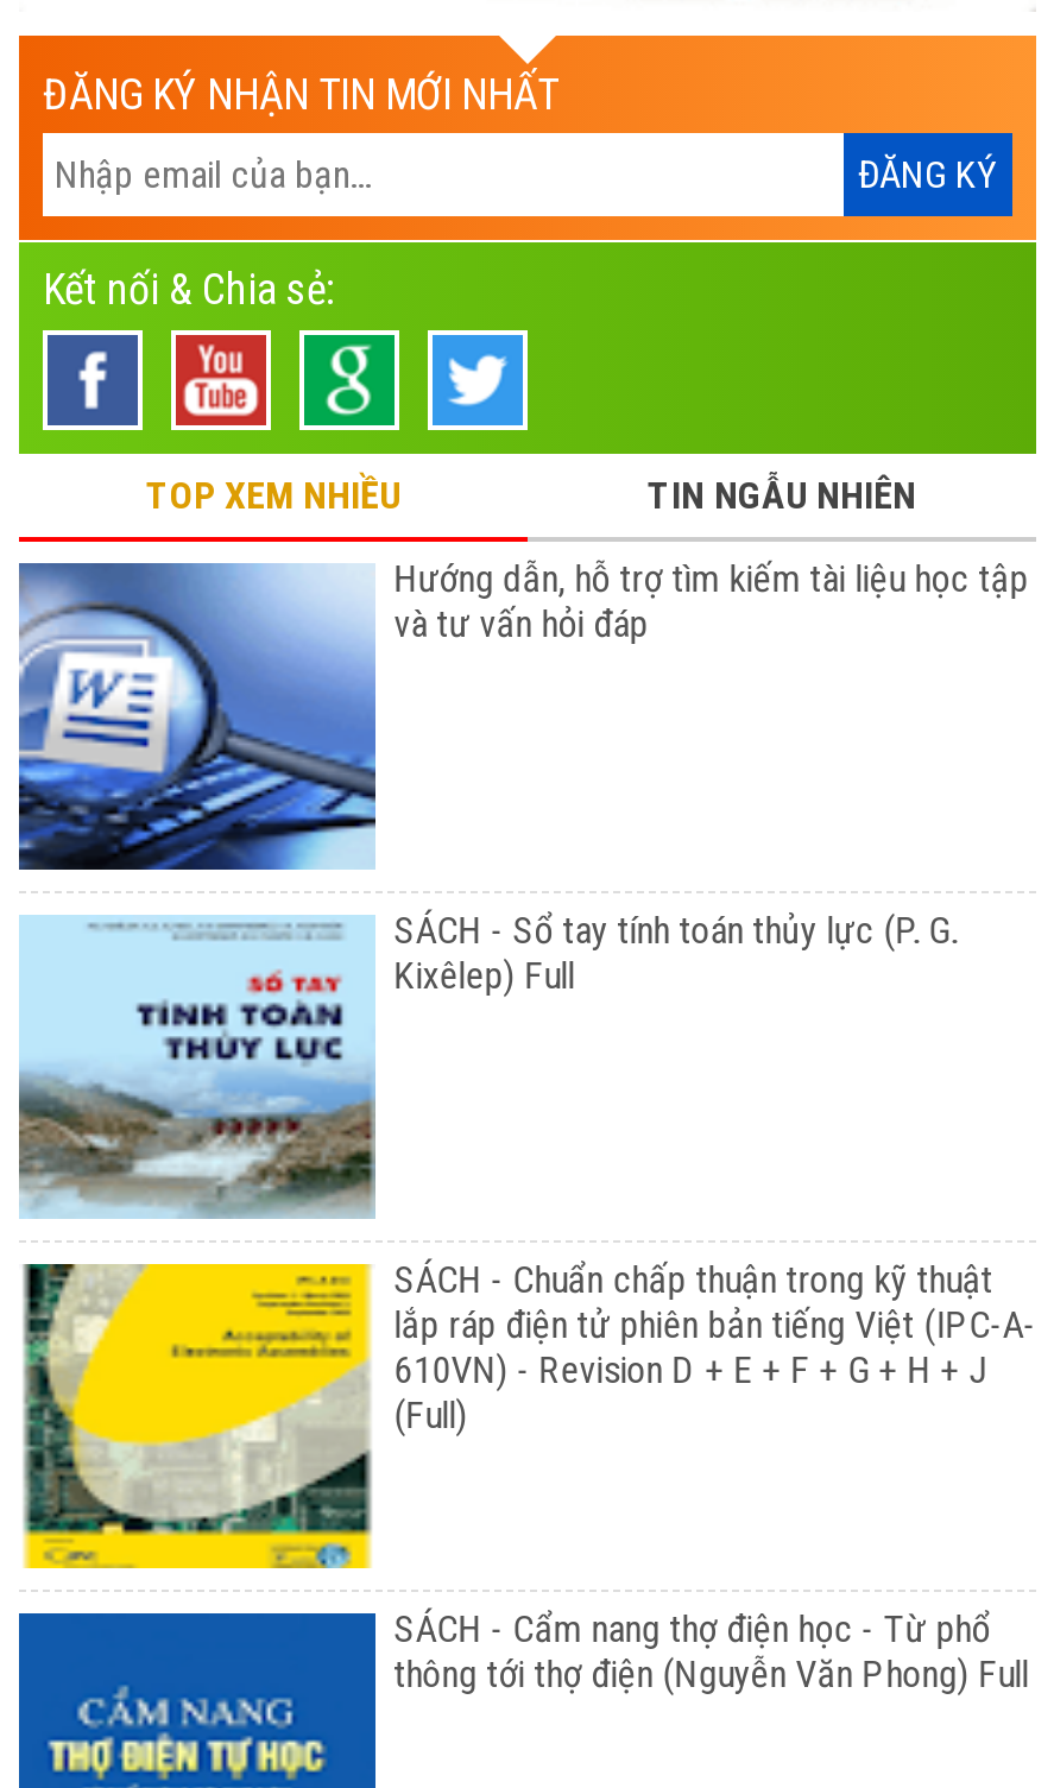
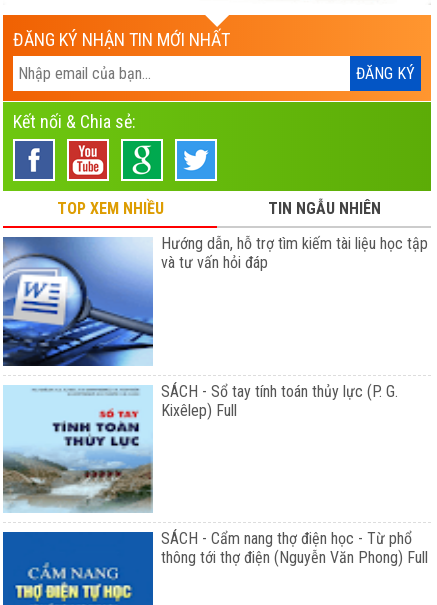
[19,1257,1036,1571] [image] | SÁCH - Chuẩn chấp thuận trong kỹ thuật | lắp ráp điện tử phiên bản tiếng Việt (IPC-A- | 610VN) - Revision D + E + F + G + H + J | (Full) -> none

